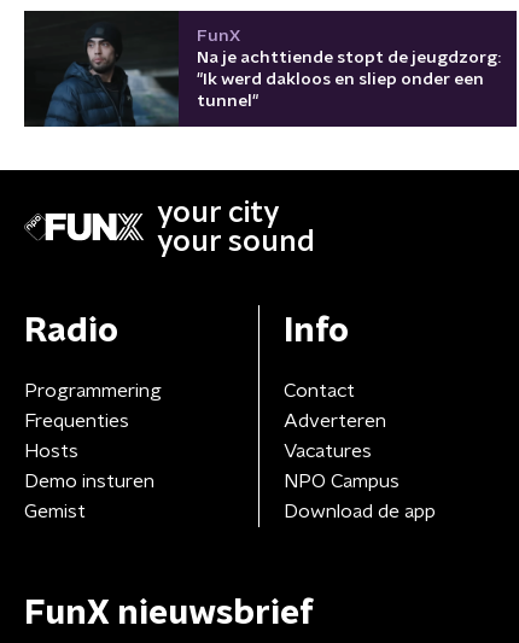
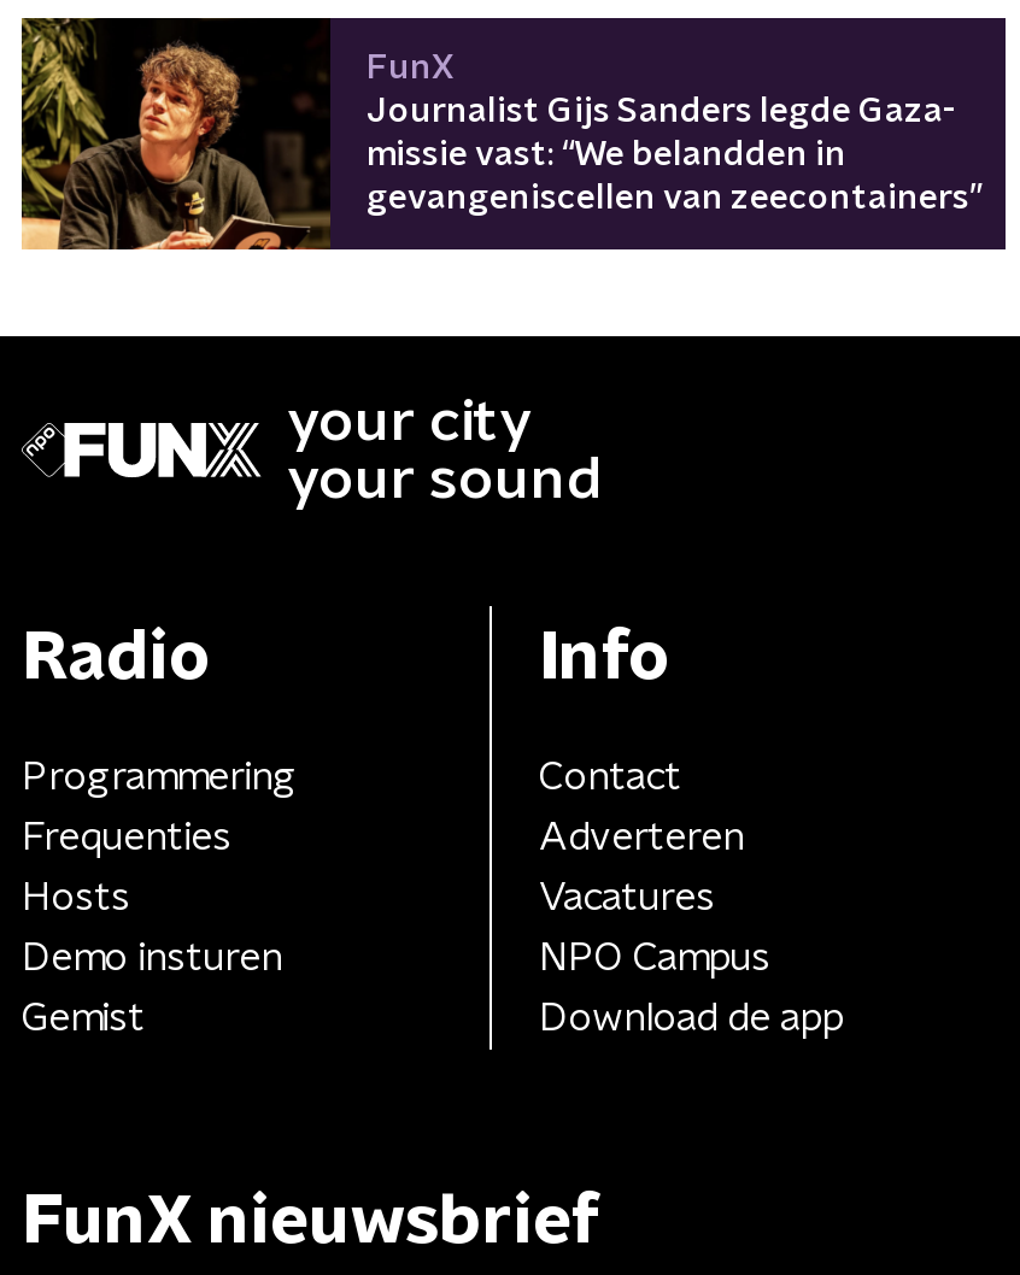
[23,11,501,128] [image] | Na je achttiende stopt de jeugdzorg: | "Ik werd dakloos en sliep onder een | tunnel" -> [19,18,981,252] [image] | Journalist Gijs Sanders legde Gaza- | missie vast: “We belandden in | gevangeniscellen van zeecontainers”

